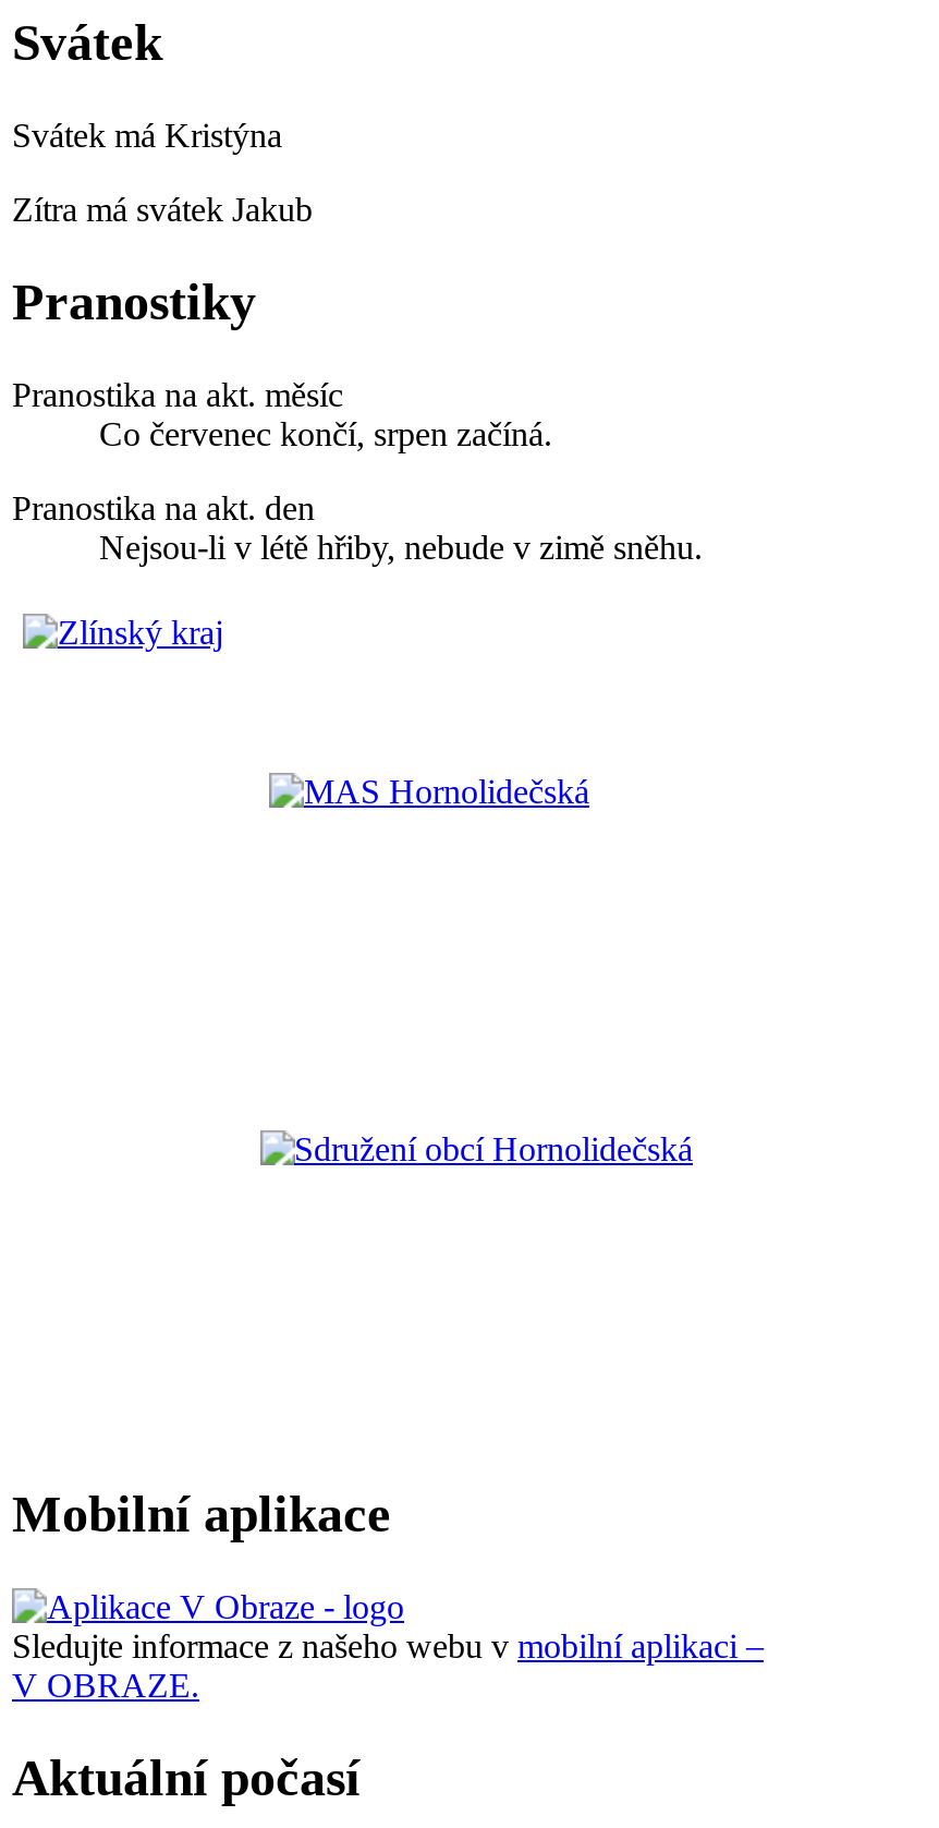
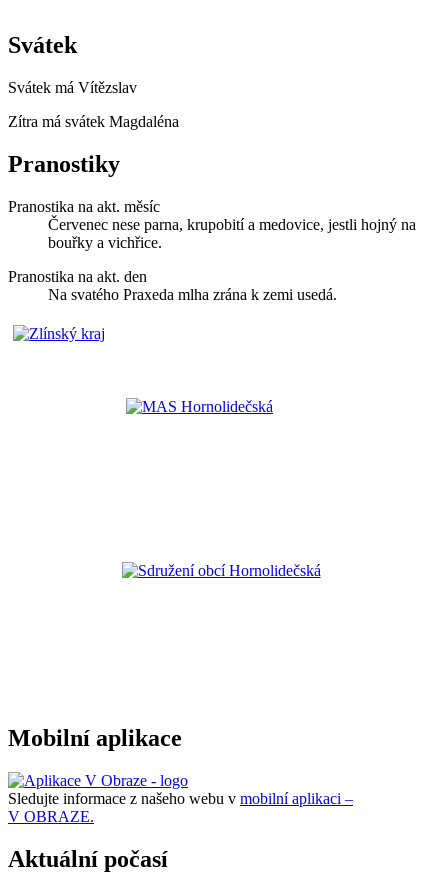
[12,117,282,154] Svátek má Kristýna -> [8,79,137,96] Svátek má Vítězslav
[12,191,313,228] Zítra má svátek Jakub -> [8,113,179,130] Zítra má svátek Magdaléna
[99,415,552,452] Co červenec končí, srpen začíná. -> [48,216,416,251] Červenec nese parna, krupobití a medovice, jestli hojný na | bouřky a vichřice.
[99,529,703,566] Nejsou-li v létě hřiby, nebude v zimě sněhu. -> [48,286,337,303] Na svatého Praxeda mlha zrána k zemi usedá.

